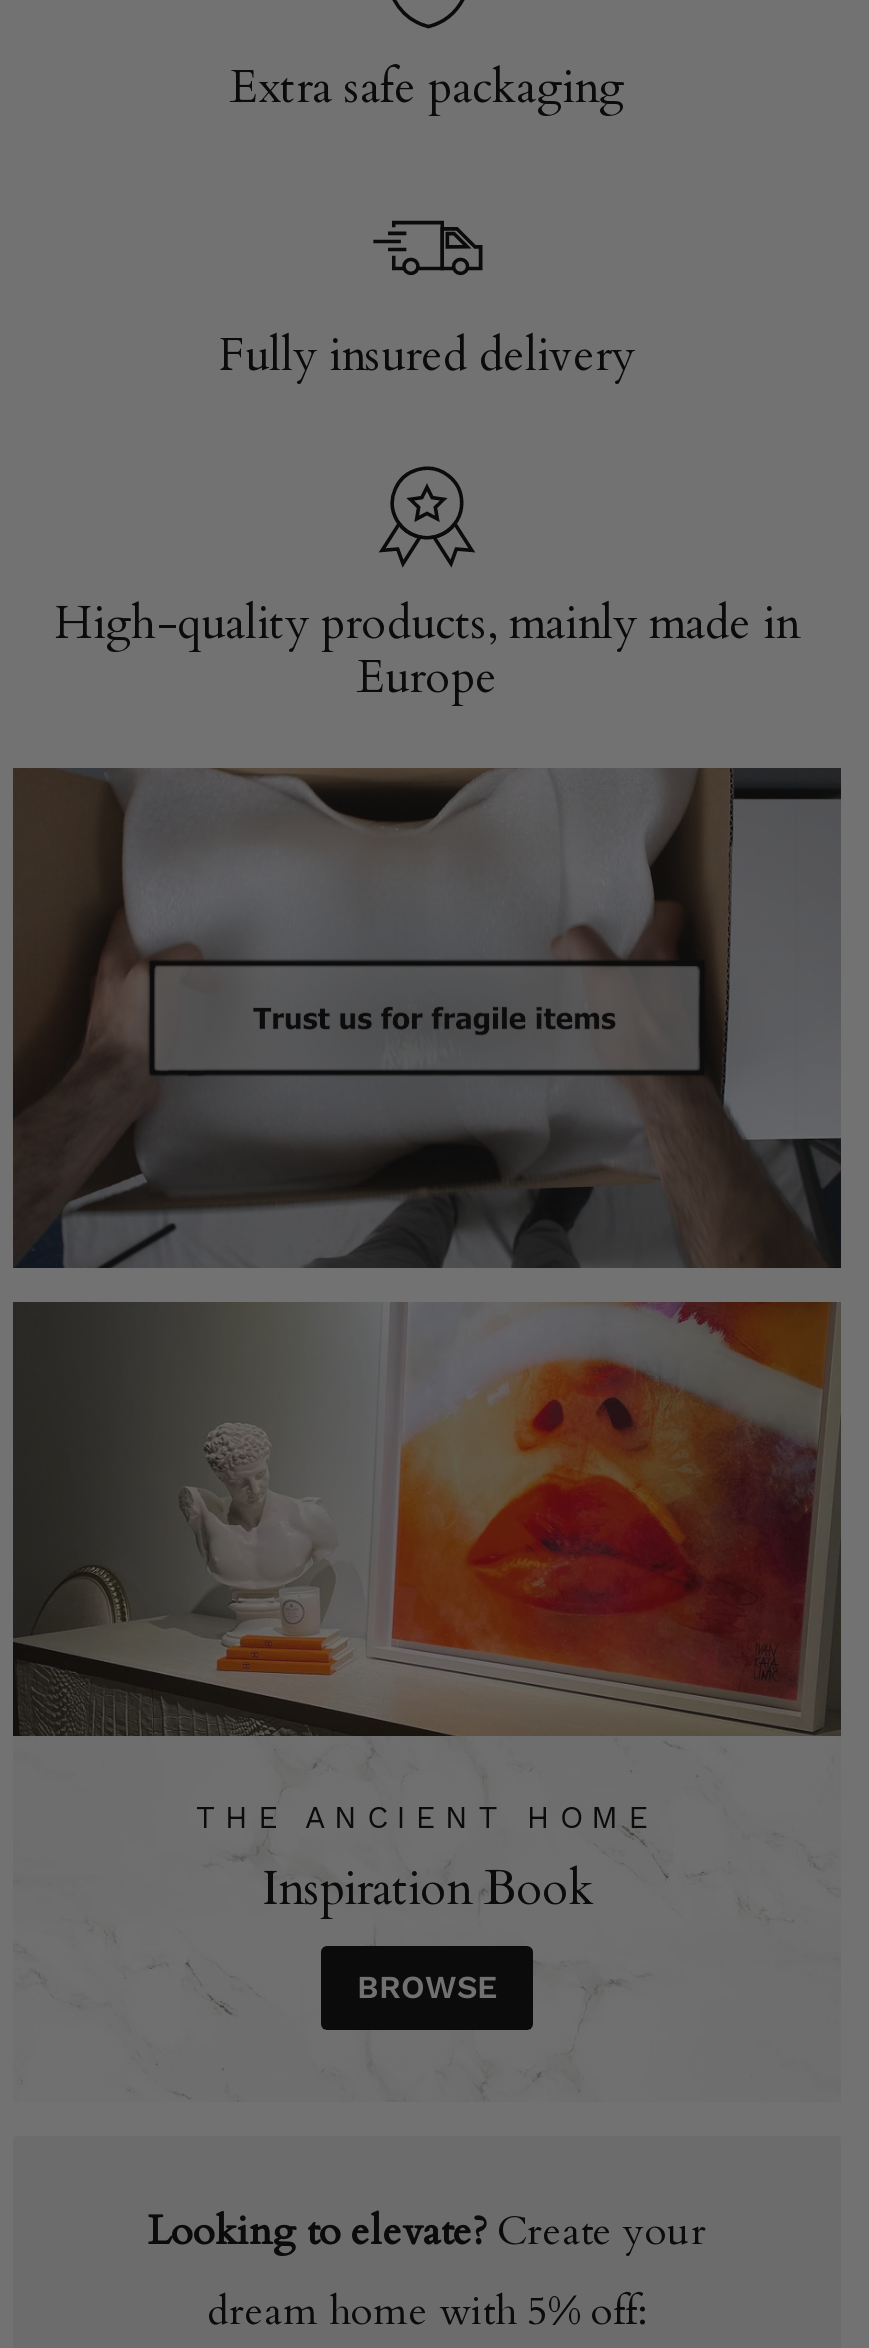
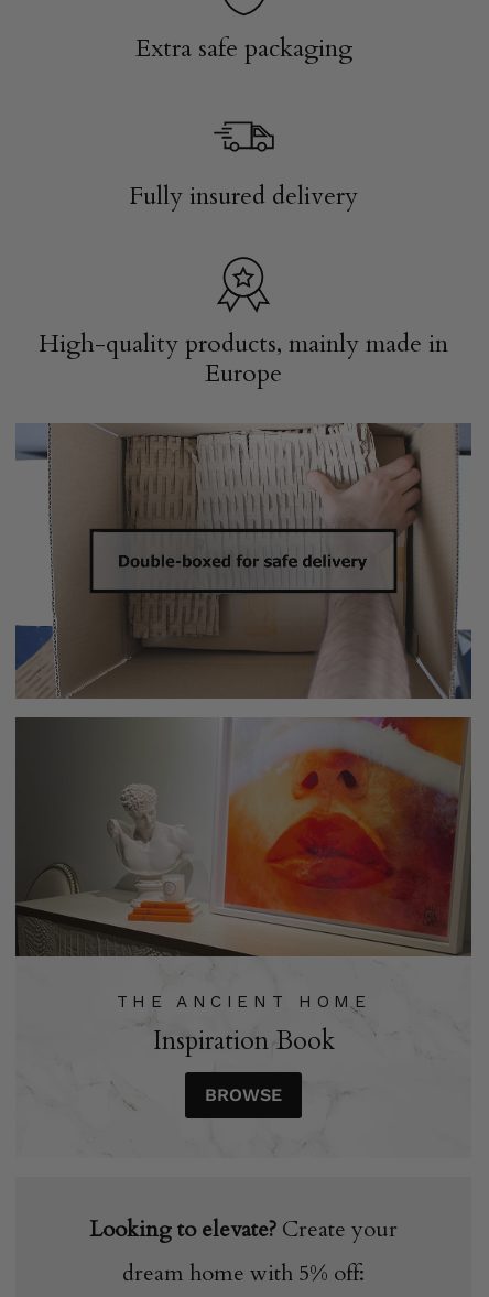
[11,766,843,1270] [image] -> [14,423,472,700] [image]

